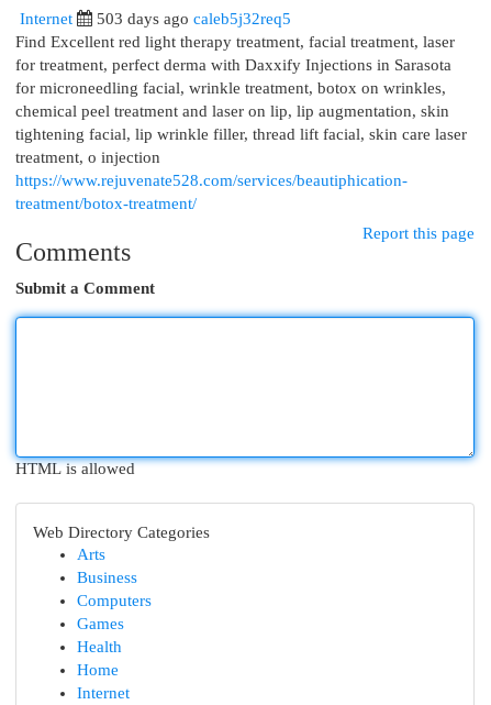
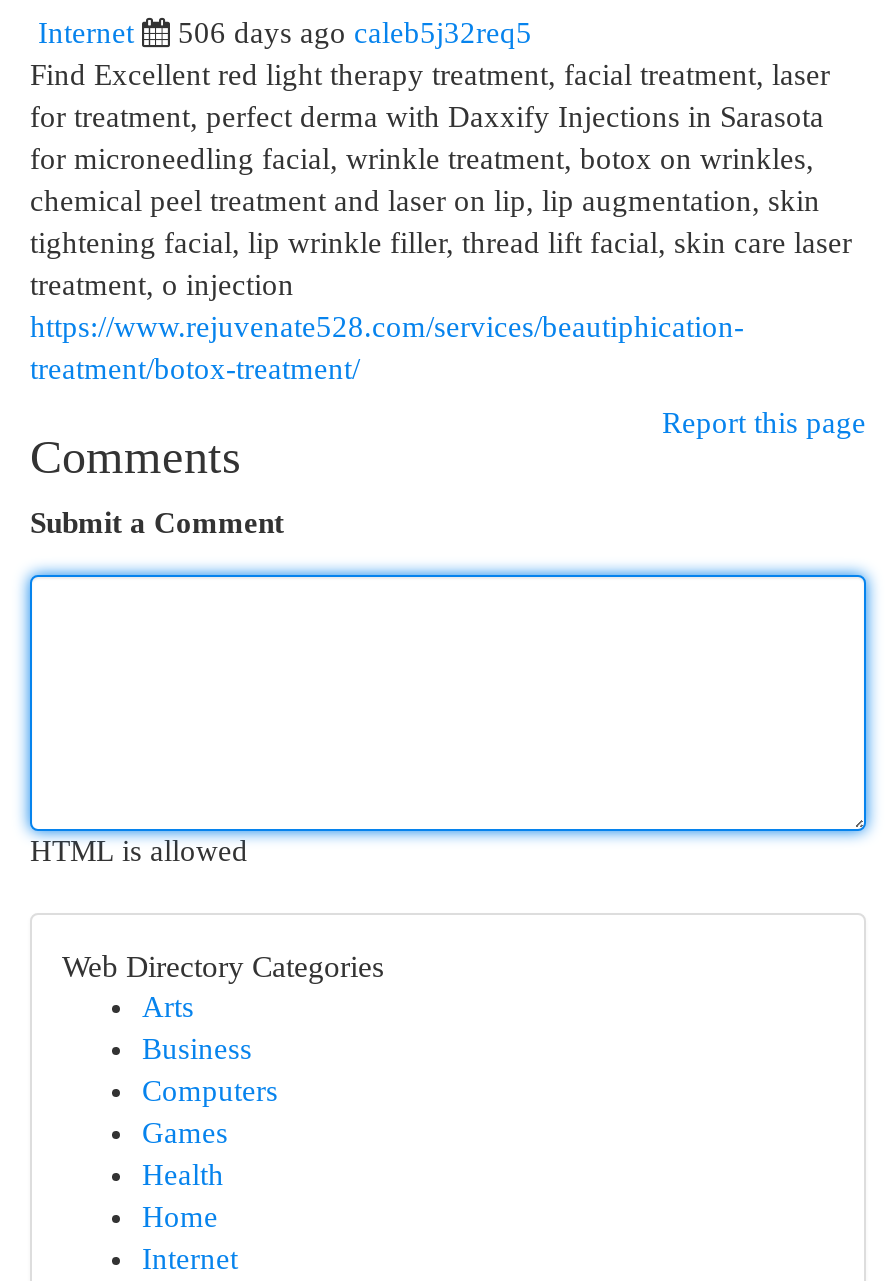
[97,10,291,27] 503 days ago caleb5j32req5 -> [178,17,532,49] 506 days ago caleb5j32req5

